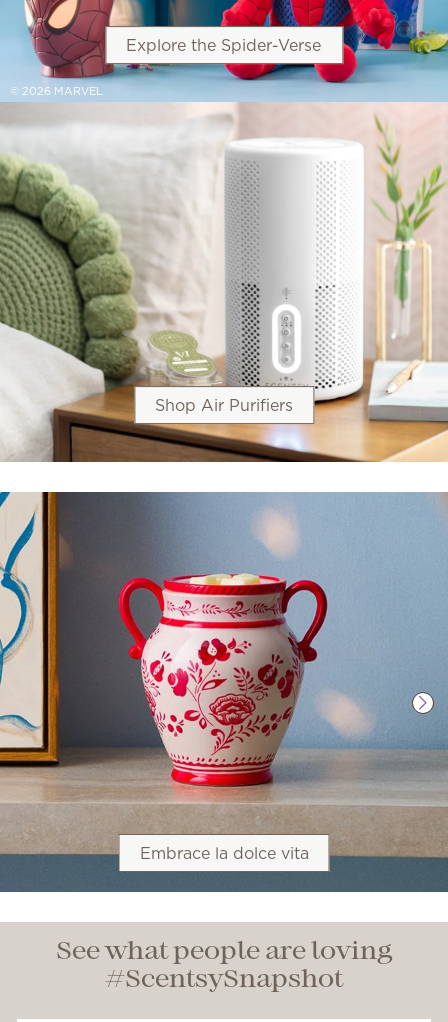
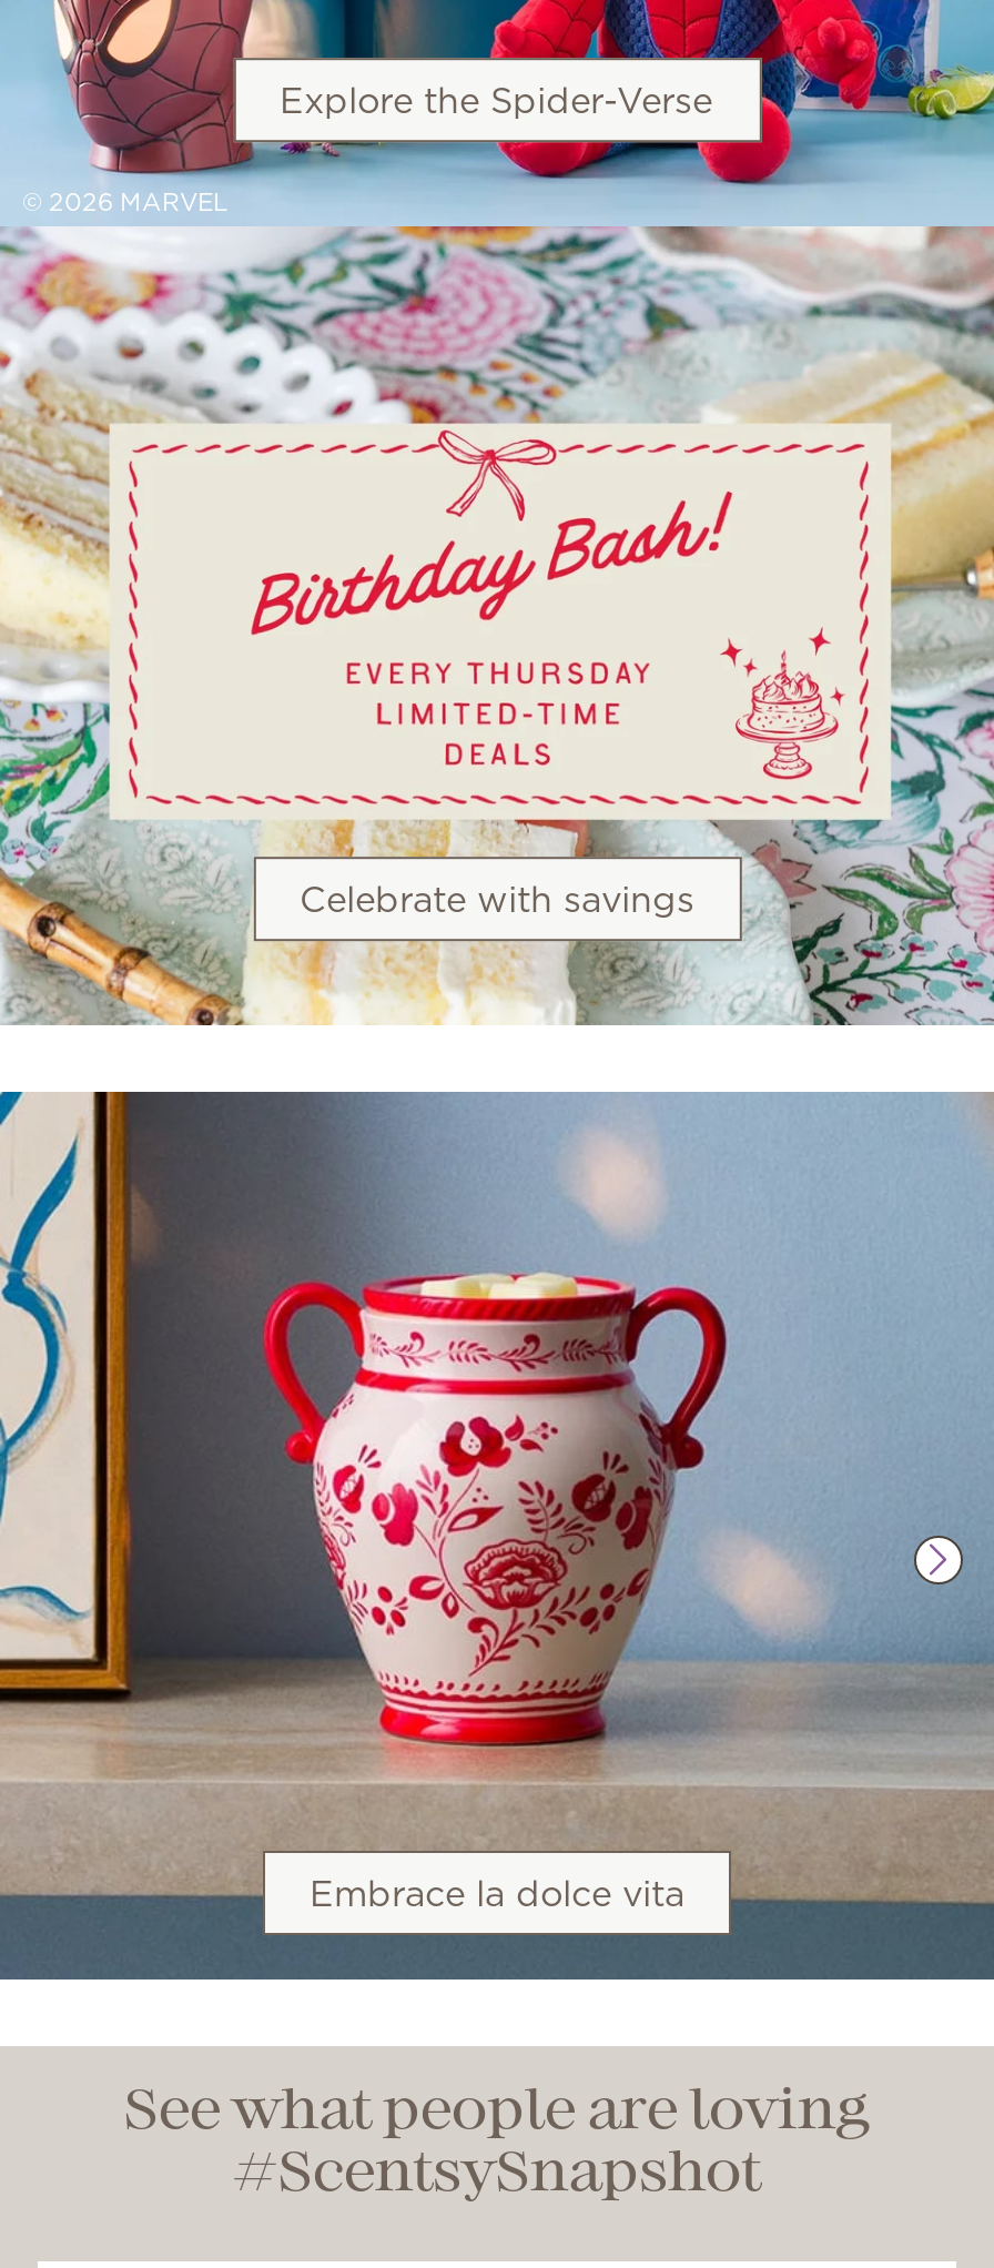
[3,102,445,463] [image] | Shop Air Purifiers -> [7,224,987,1027] [image] | Celebrate with savings

